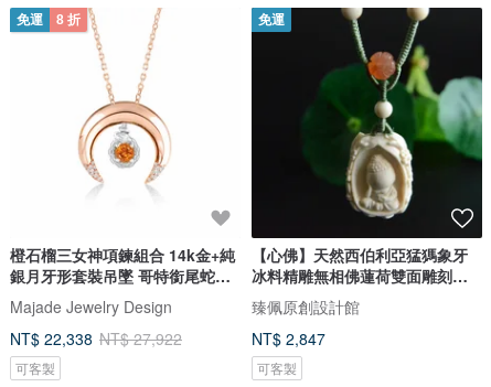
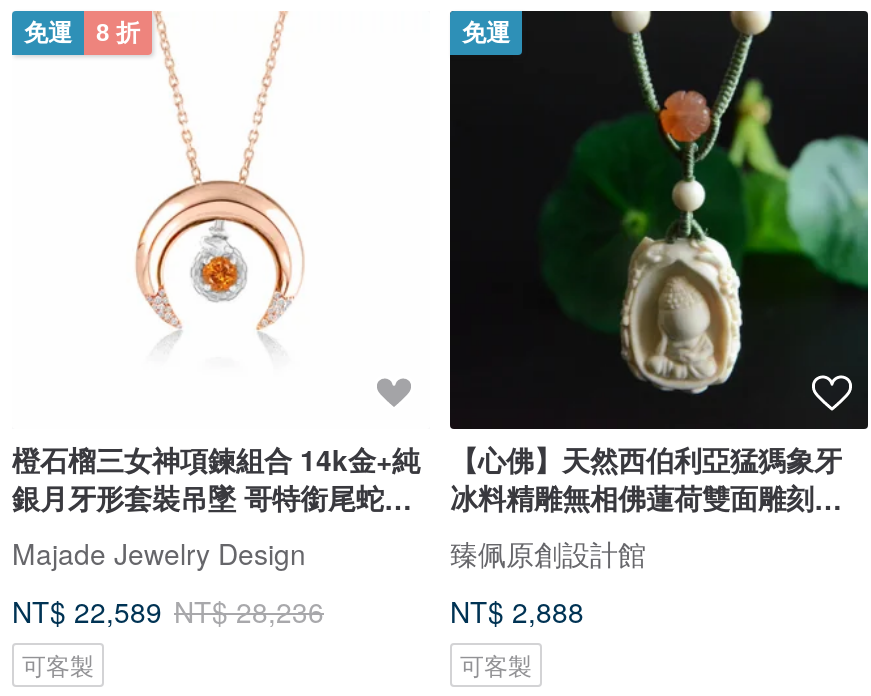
[10,328,182,350] NT$ 22,338 NT$ 27,922 -> [12,591,324,631] NT$ 22,589 NT$ 28,236
[252,328,325,350] NT$ 2,847 -> [450,591,584,631] NT$ 2,888

